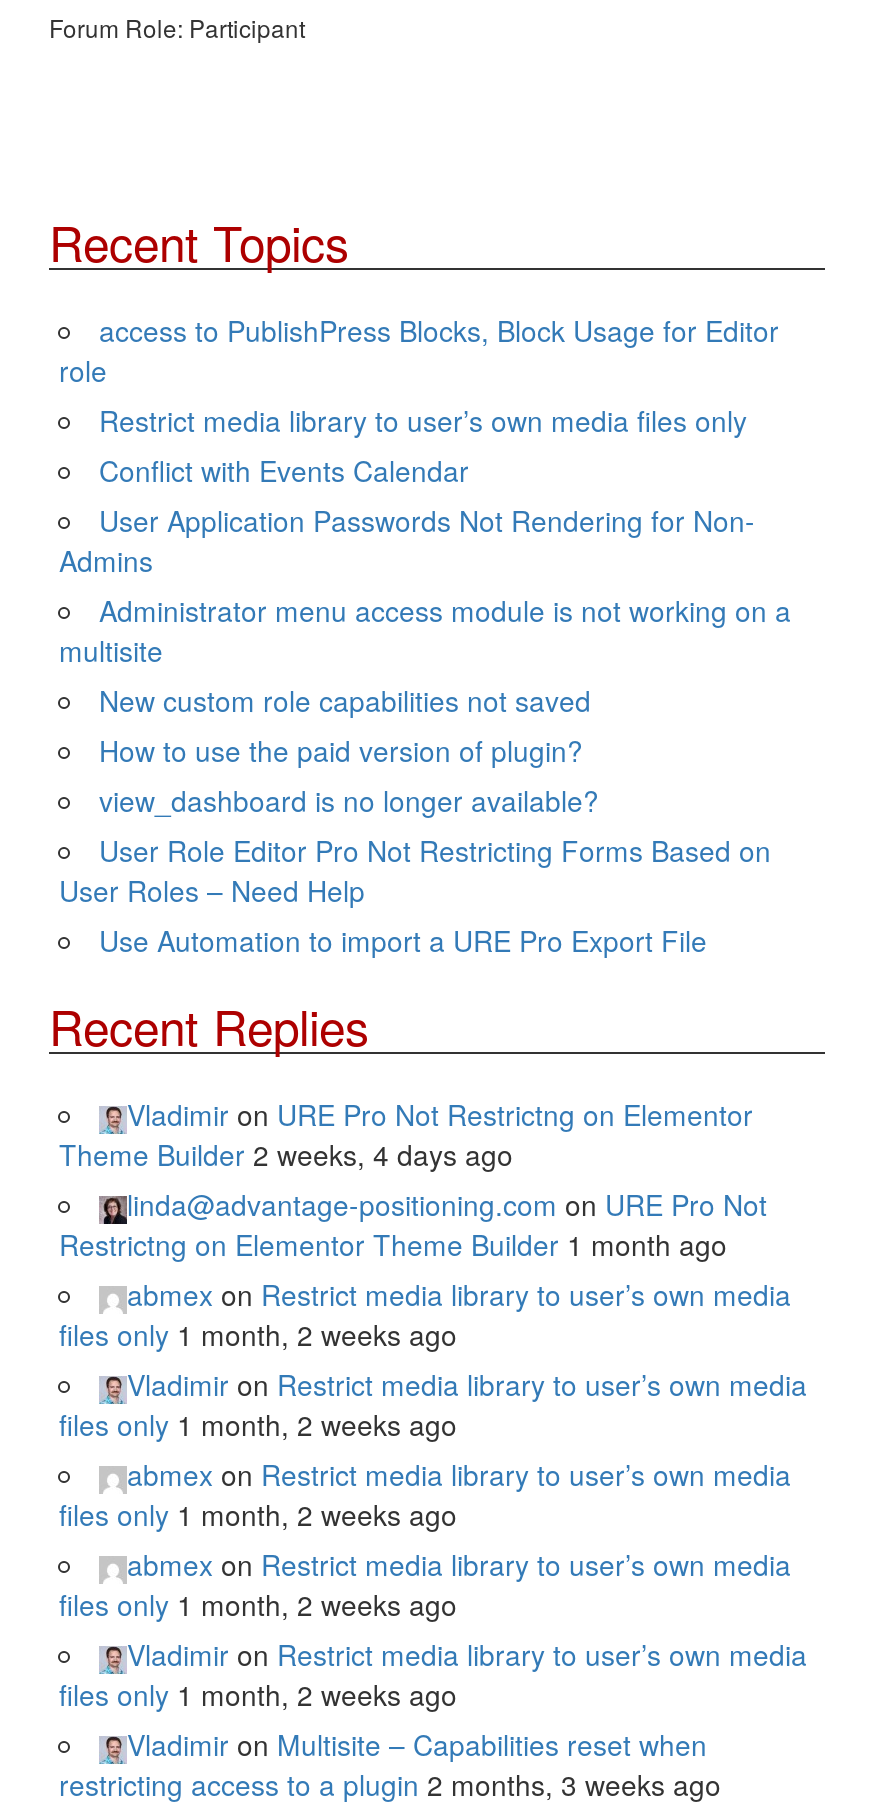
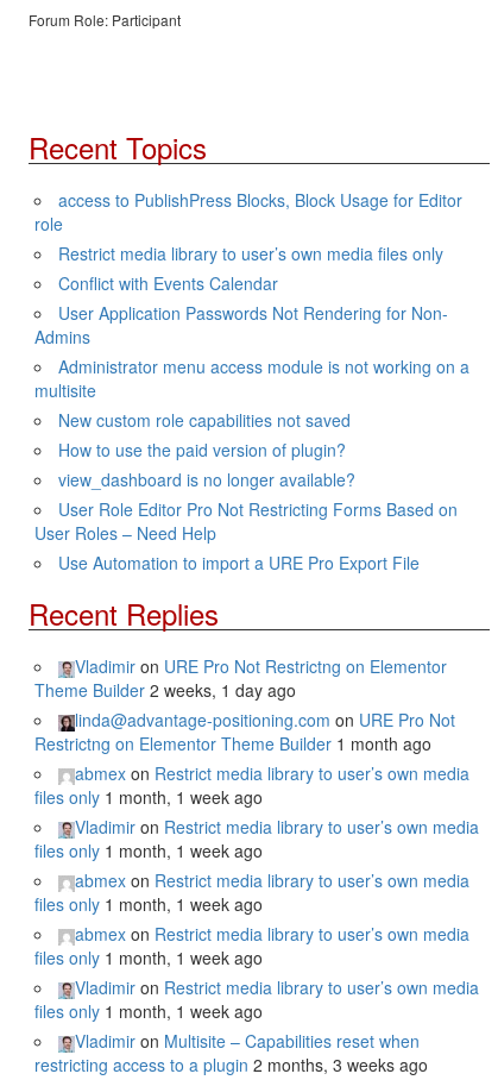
[59,1135,513,1175] Theme Builder 2 weeks, 4 days ago -> [34,678,296,702] Theme Builder 2 weeks, 1 day ago
[59,1315,457,1355] files only 1 month, 2 weeks ago -> [34,785,263,809] files only 1 month, 1 week ago
[59,1405,457,1445] files only 1 month, 2 weeks ago -> [34,839,263,863] files only 1 month, 1 week ago
[59,1495,457,1535] files only 1 month, 2 weeks ago -> [34,893,263,916] files only 1 month, 1 week ago
[59,1585,457,1625] files only 1 month, 2 weeks ago -> [34,946,263,970] files only 1 month, 1 week ago
[59,1675,457,1715] files only 1 month, 2 weeks ago -> [34,1000,263,1023] files only 1 month, 1 week ago

